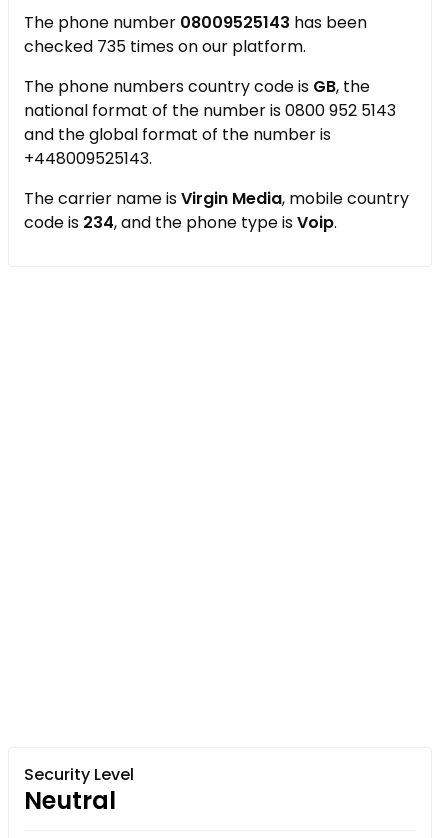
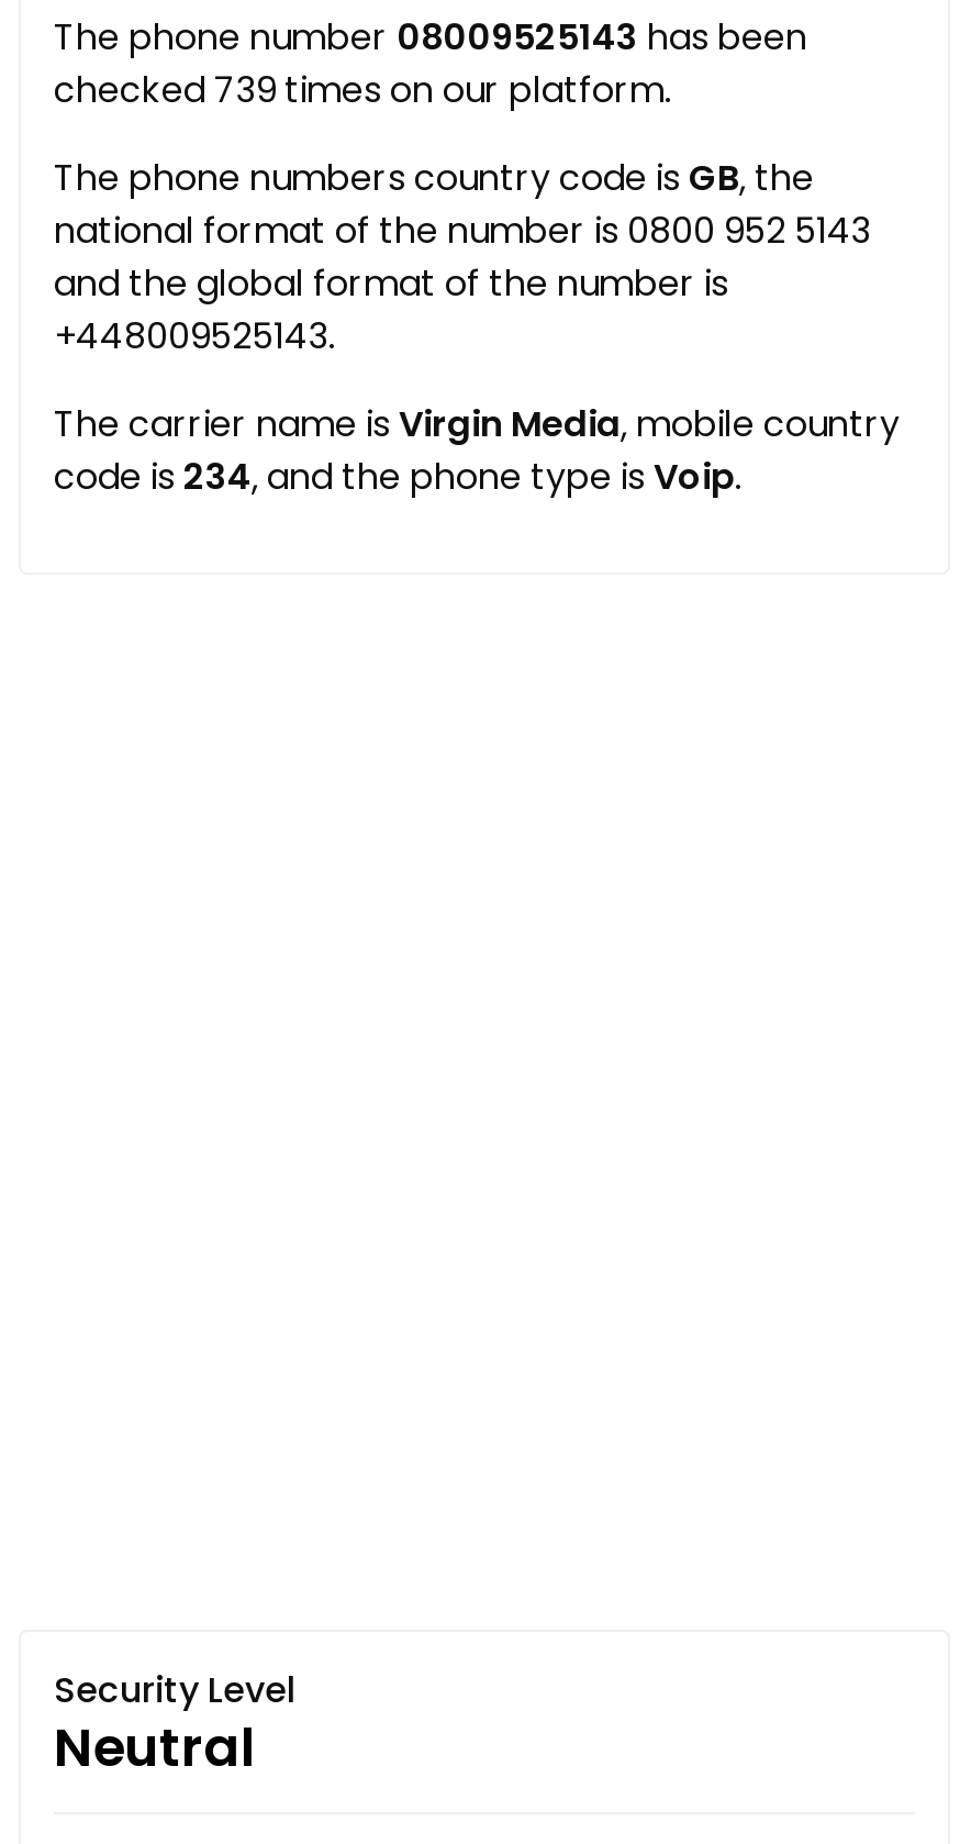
[24,35,306,58] checked 735 times on our platform. -> [54,65,671,115] checked 739 times on our platform.

